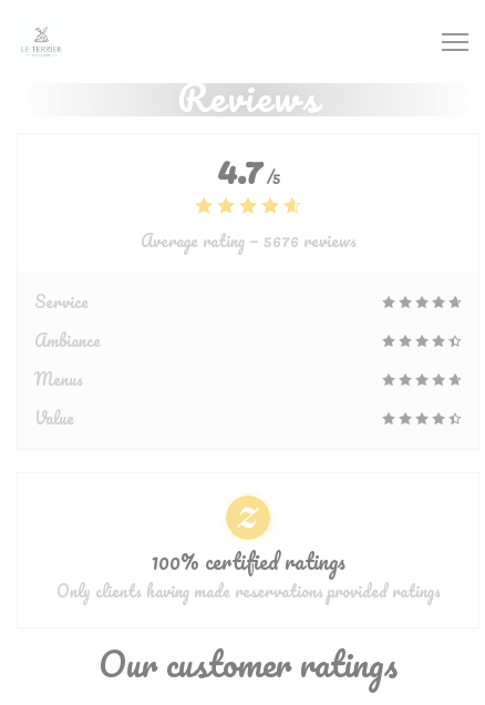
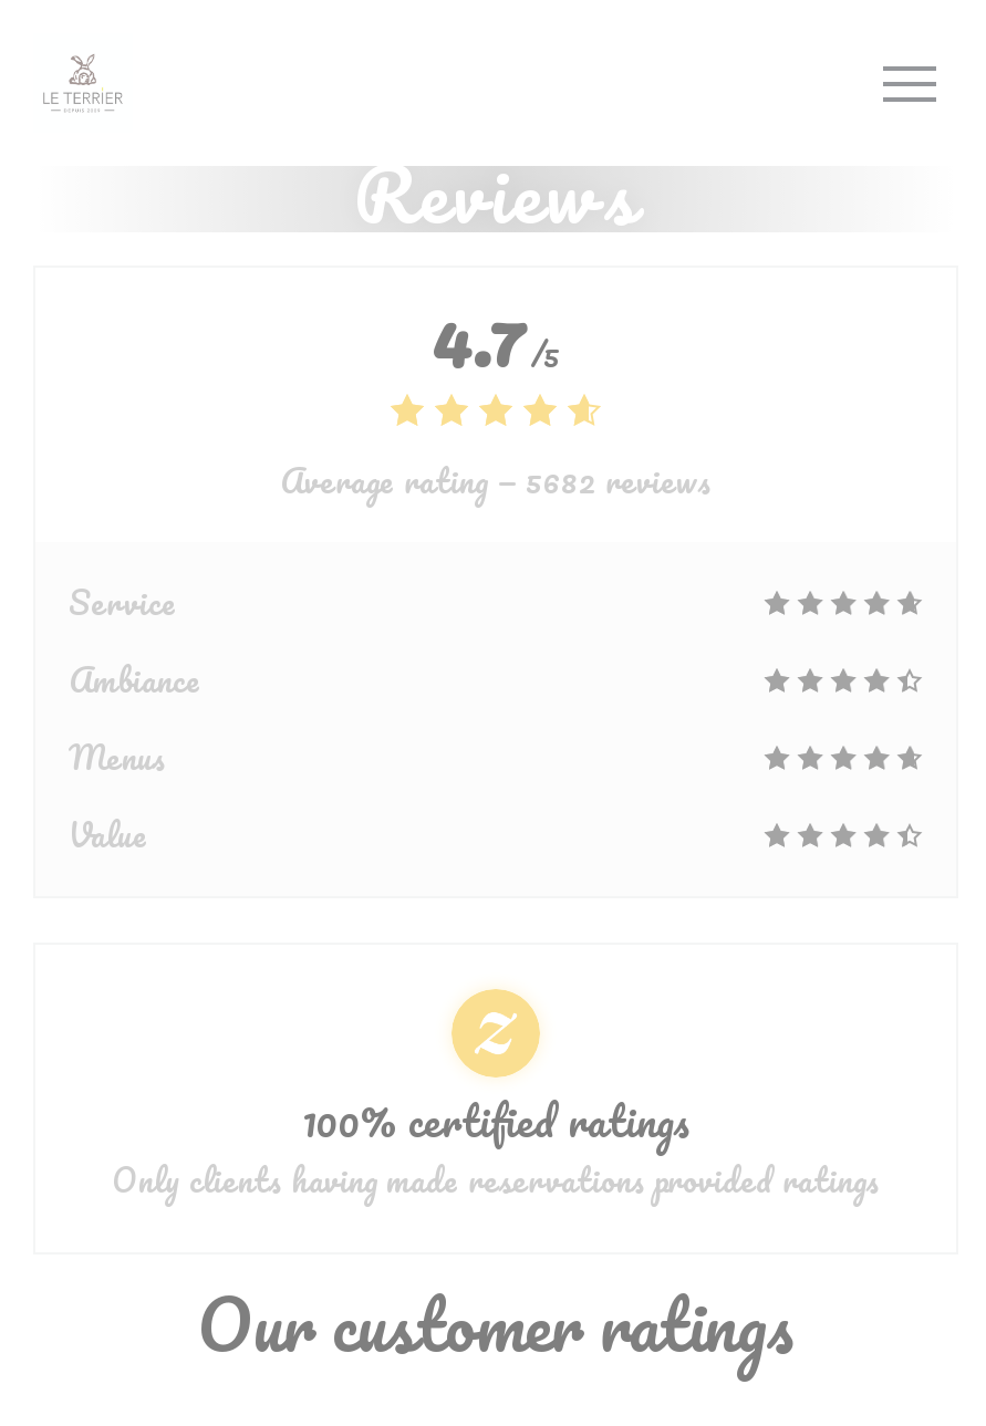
[140,227,356,254] Average rating — 5676 reviews -> [280,454,712,507] Average rating — 5682 reviews

